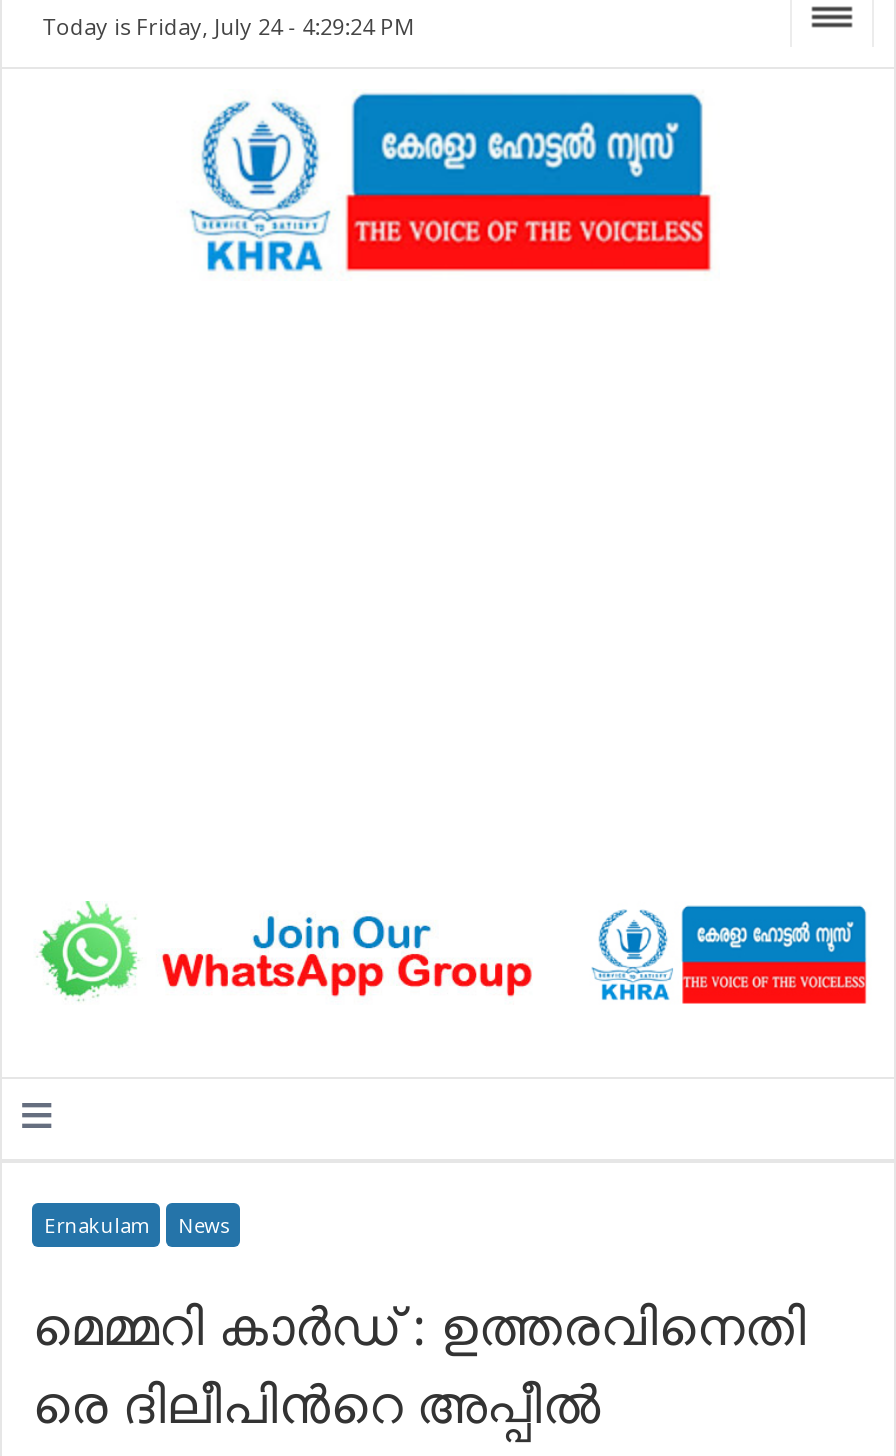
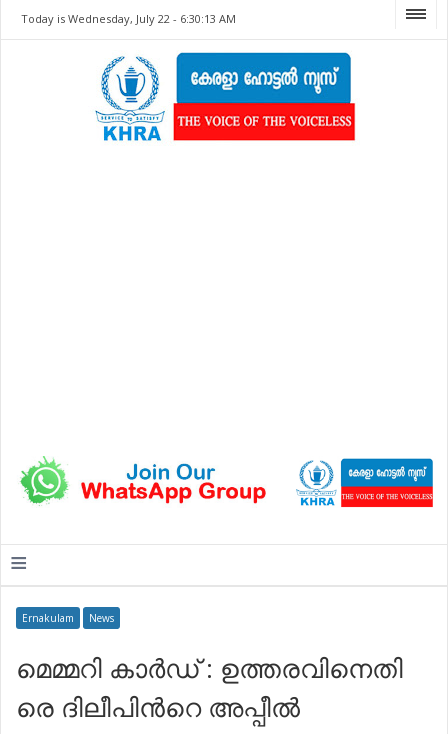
[42,11,414,41] Today is Friday, July 24 - 4:29:24 PM -> [21,11,236,26] Today is Wednesday, July 22 - 6:30:13 AM

